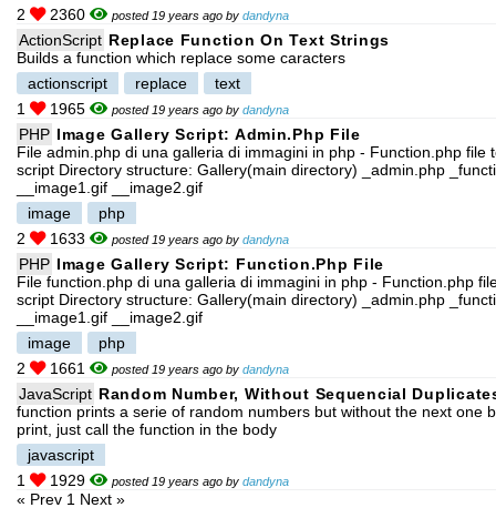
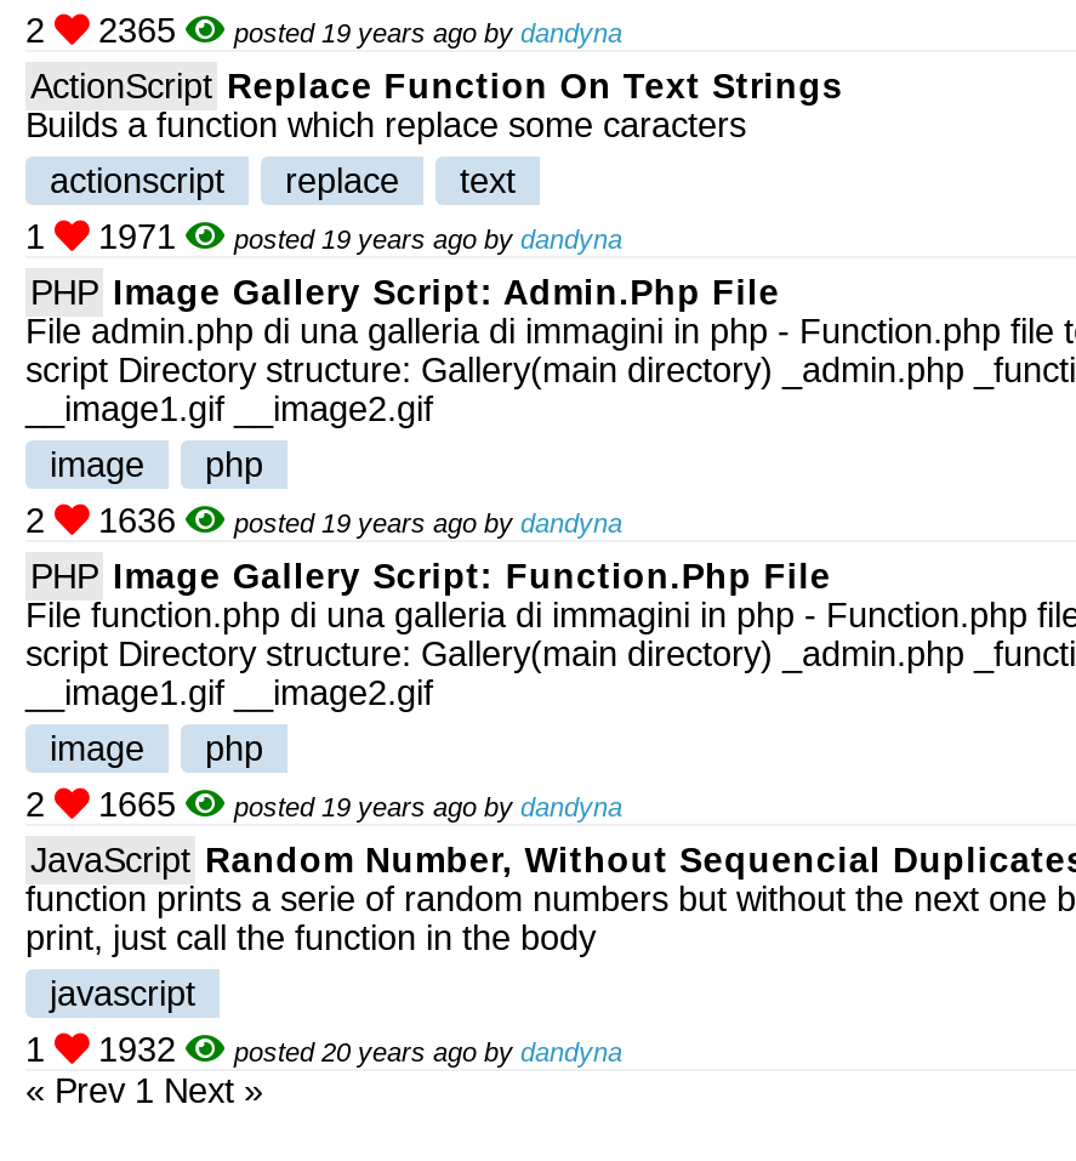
[17,5,289,23] 2 2360 posted 19 years ago by dandyna -> [25,10,622,49] 2 2365 posted 19 years ago by dandyna
[17,99,289,117] 1 1965 posted 19 years ago by dandyna -> [25,216,622,255] 1 1971 posted 19 years ago by dandyna
[17,229,289,247] 2 1633 posted 19 years ago by dandyna -> [25,500,622,539] 2 1636 posted 19 years ago by dandyna
[17,359,289,377] 2 1661 posted 19 years ago by dandyna -> [25,784,622,823] 2 1665 posted 19 years ago by dandyna
[50,471,90,489] 1929 -> [98,1029,186,1068] 1932
[112,474,289,488] posted 19 years ago by dandyna -> [234,1036,622,1065] posted 20 years ago by dandyna

